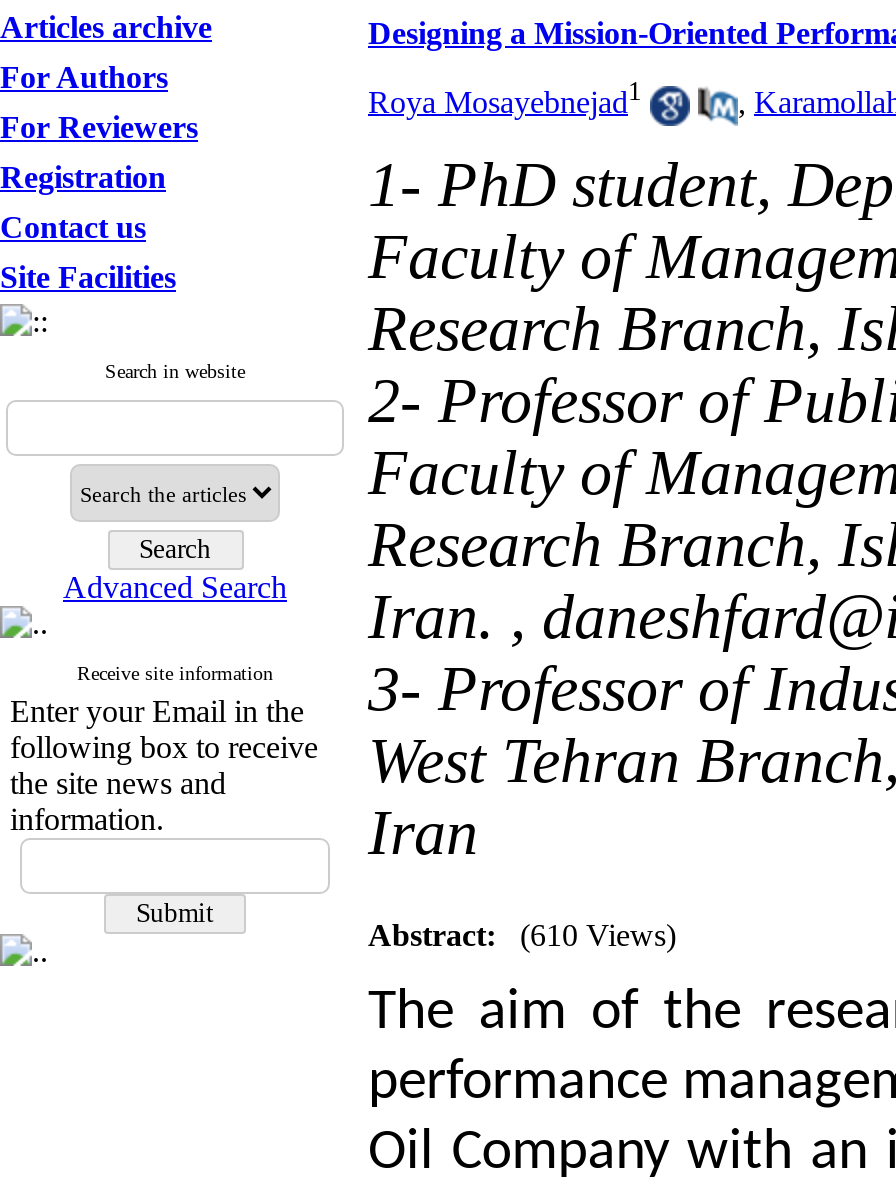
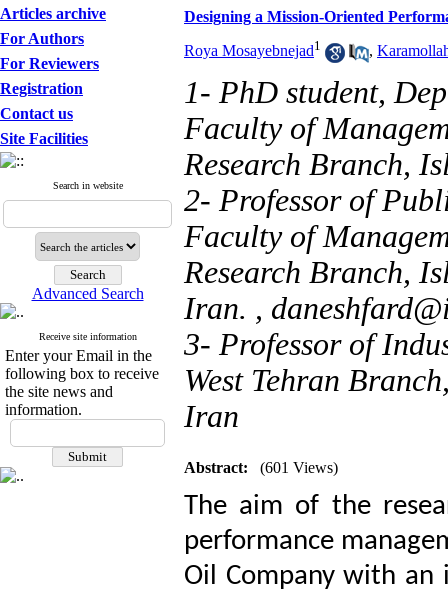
[368,918,676,952] Abstract: (610 Views) -> [184,459,338,476] Abstract: (601 Views)

